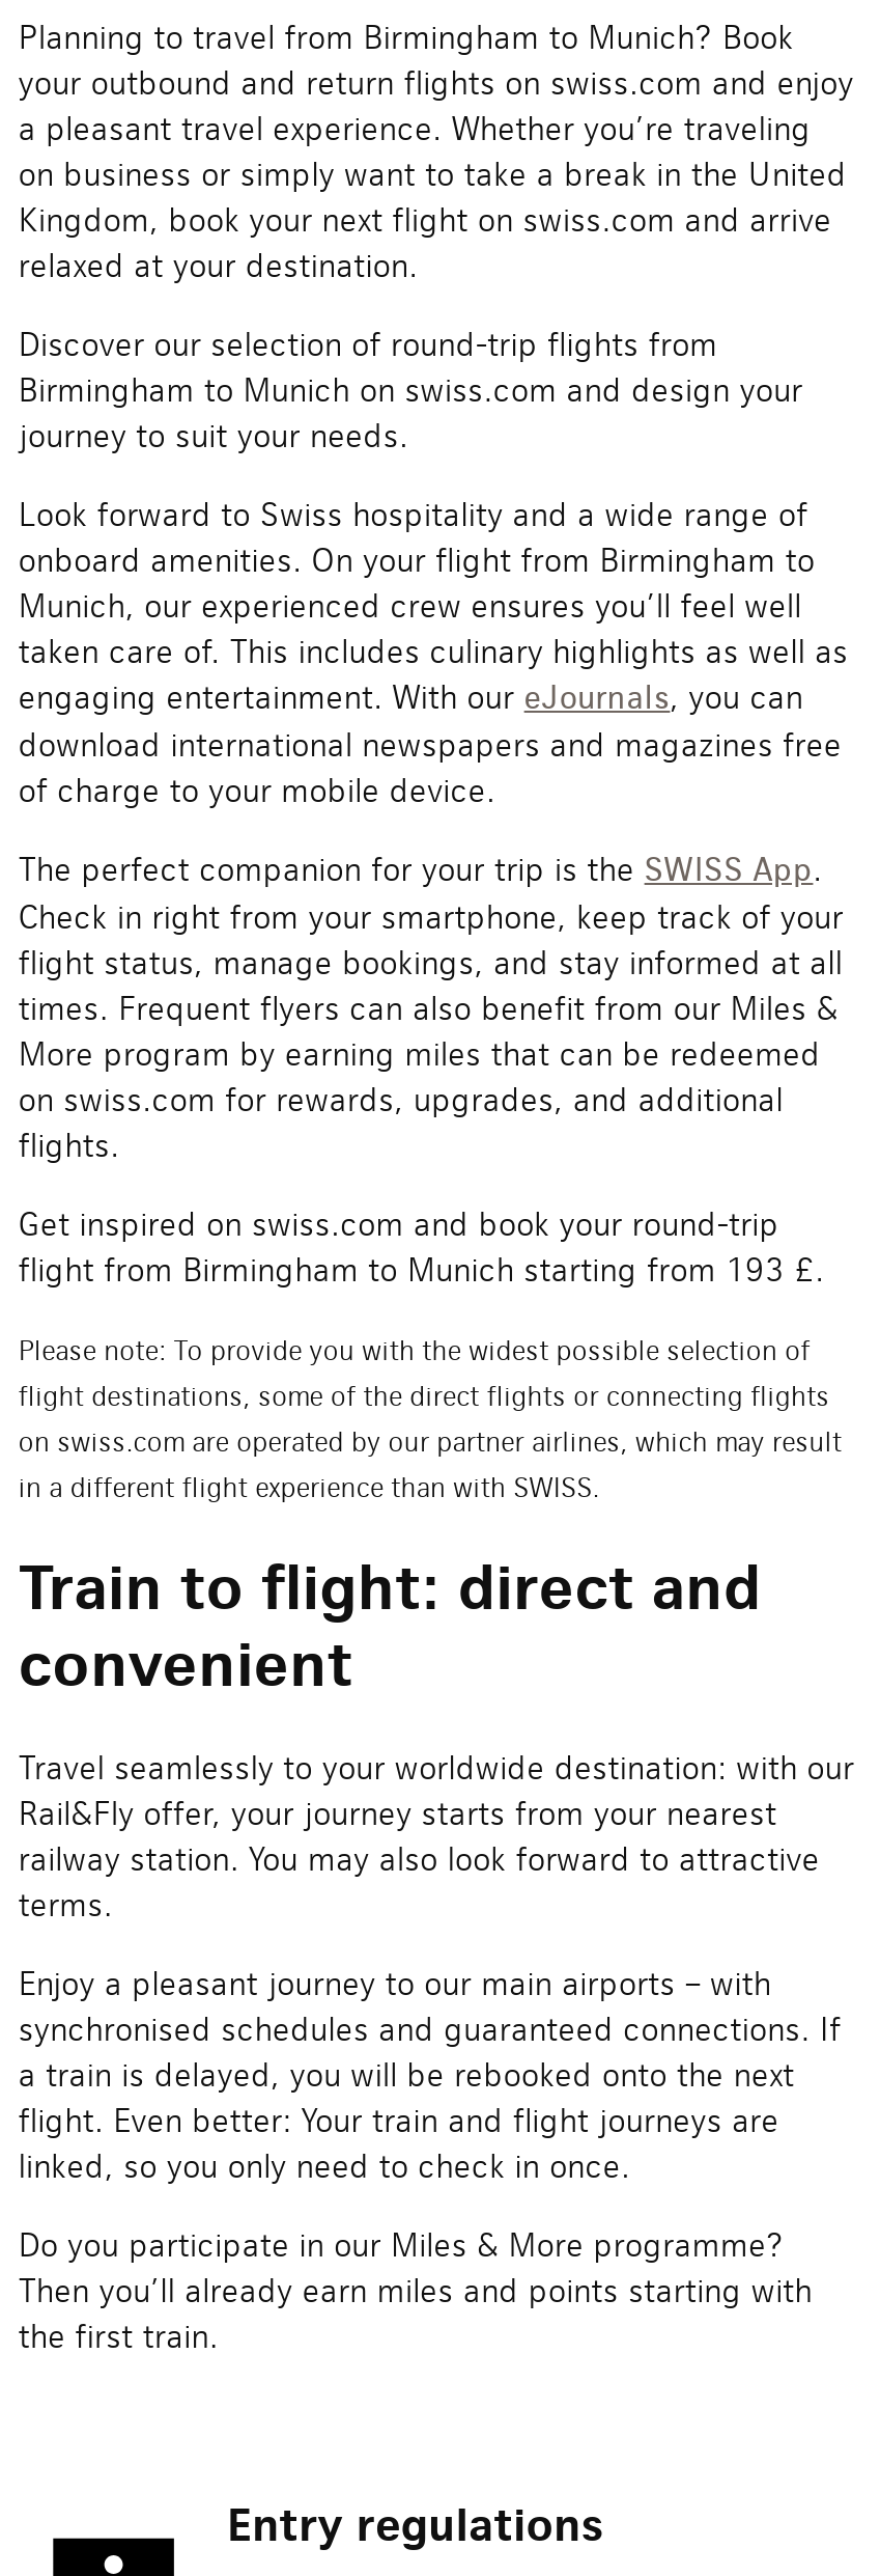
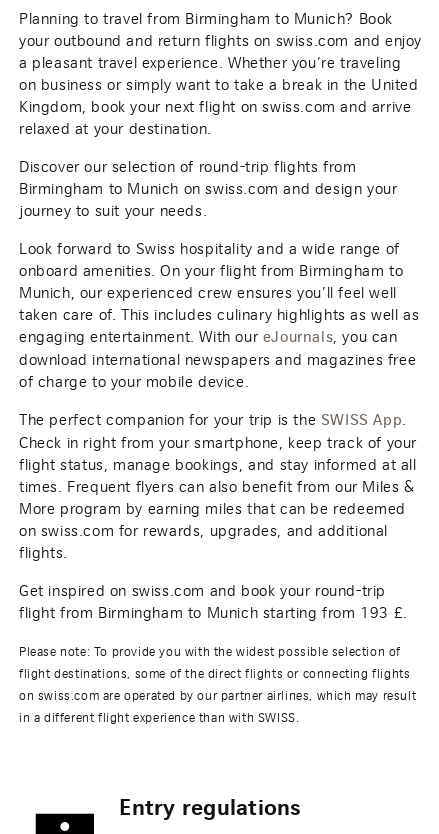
[19,1549,855,2356] Train to flight: direct and | convenient | Travel seamlessly to your worldwide destination: with our | Rail&Fly offer, your journey starts from your nearest | railway station. You may also look forward to attractive | terms. | Enjoy a pleasant journey to our main airports – with | synchronised schedules and guaranteed connections. If | a train is delayed, you will be rebooked onto the next | flight. Even better: Your train and flight journeys are | linked, so you only need to check in once. | Do you participate in our Miles & More programme? | Then you’ll already earn miles and points starting with | the first train. -> none

